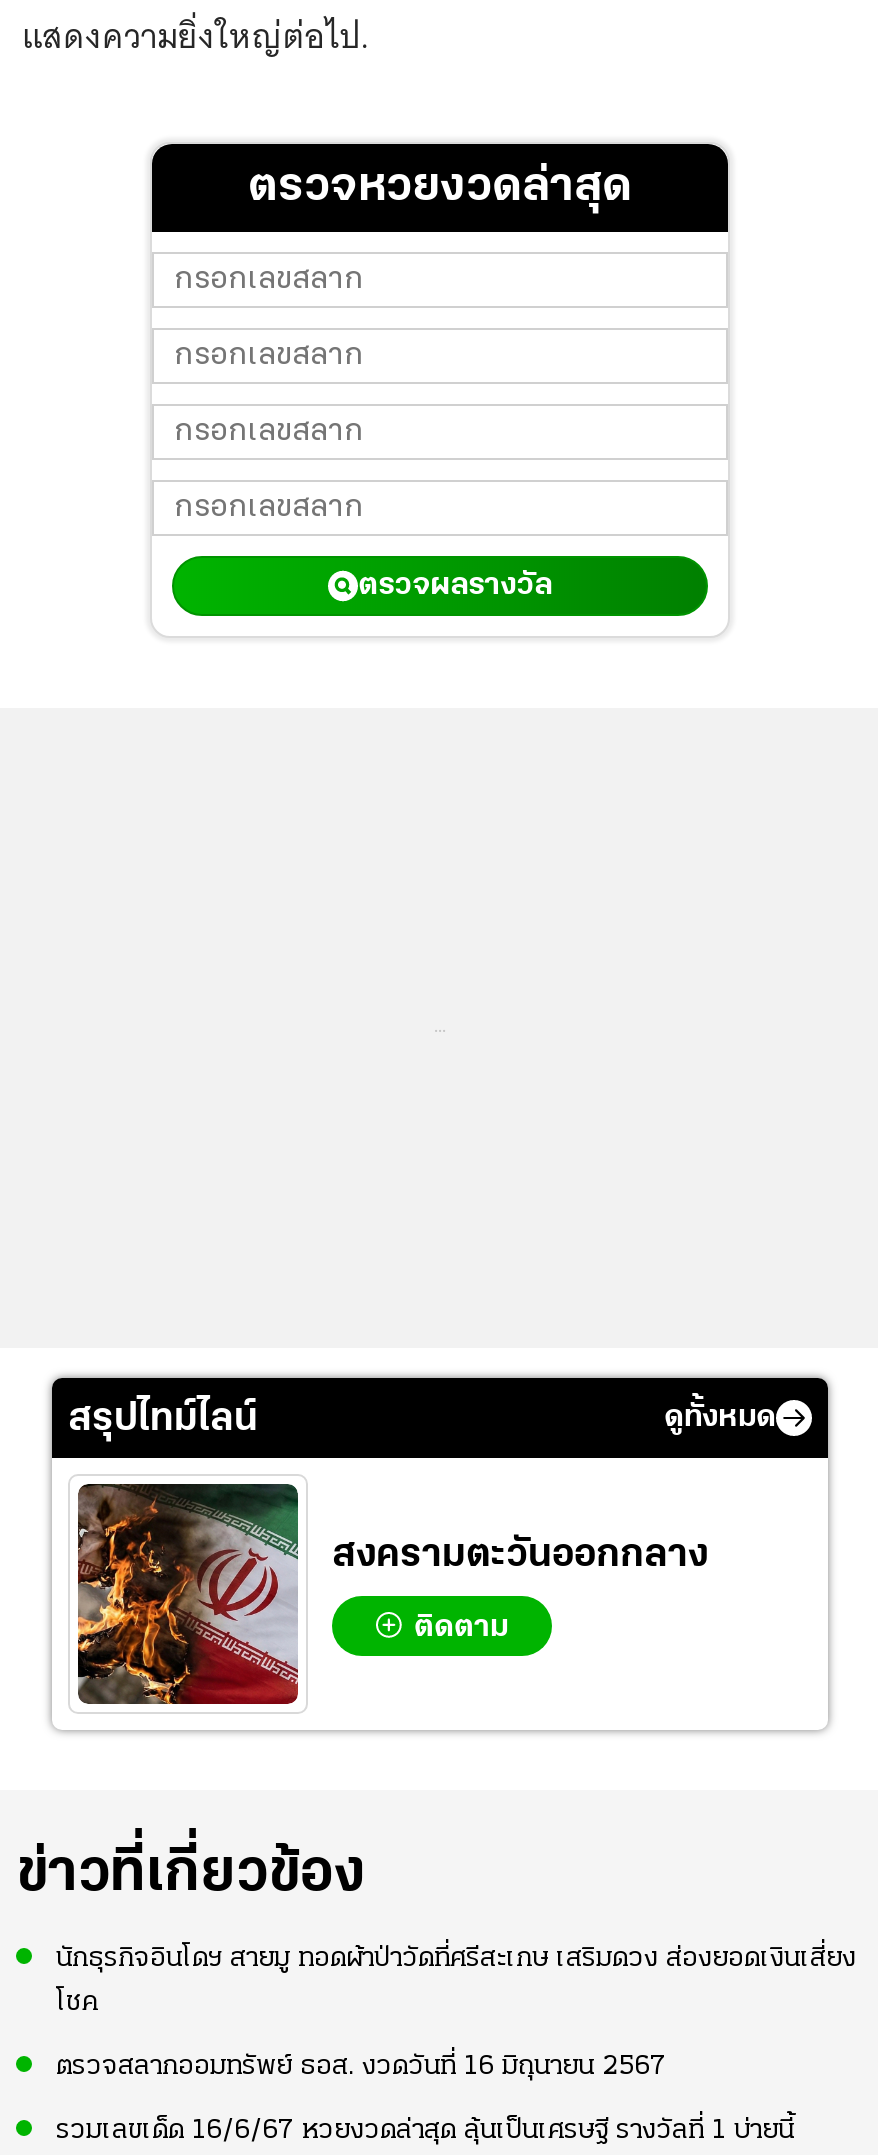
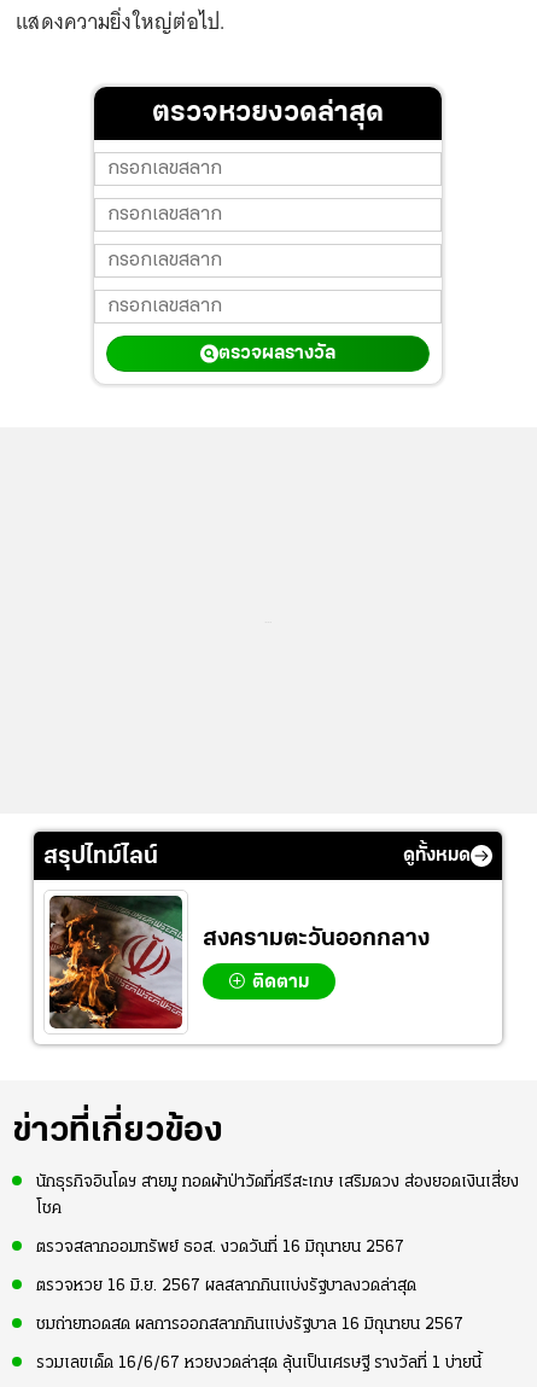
none -> [36,1277,463,1334] ตรวจหวย 16 มิ.ย. 2567 ผลสลากกินแบ่งรัฐบาลงวดล่าสุด | ชมถ่ายทอดสด ผลการออกสลากกินแบ่งรัฐบาล 16 มิถุนายน 2567

